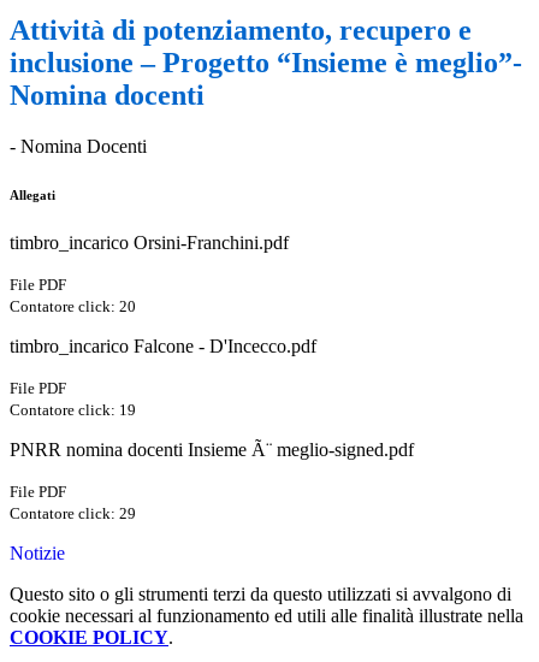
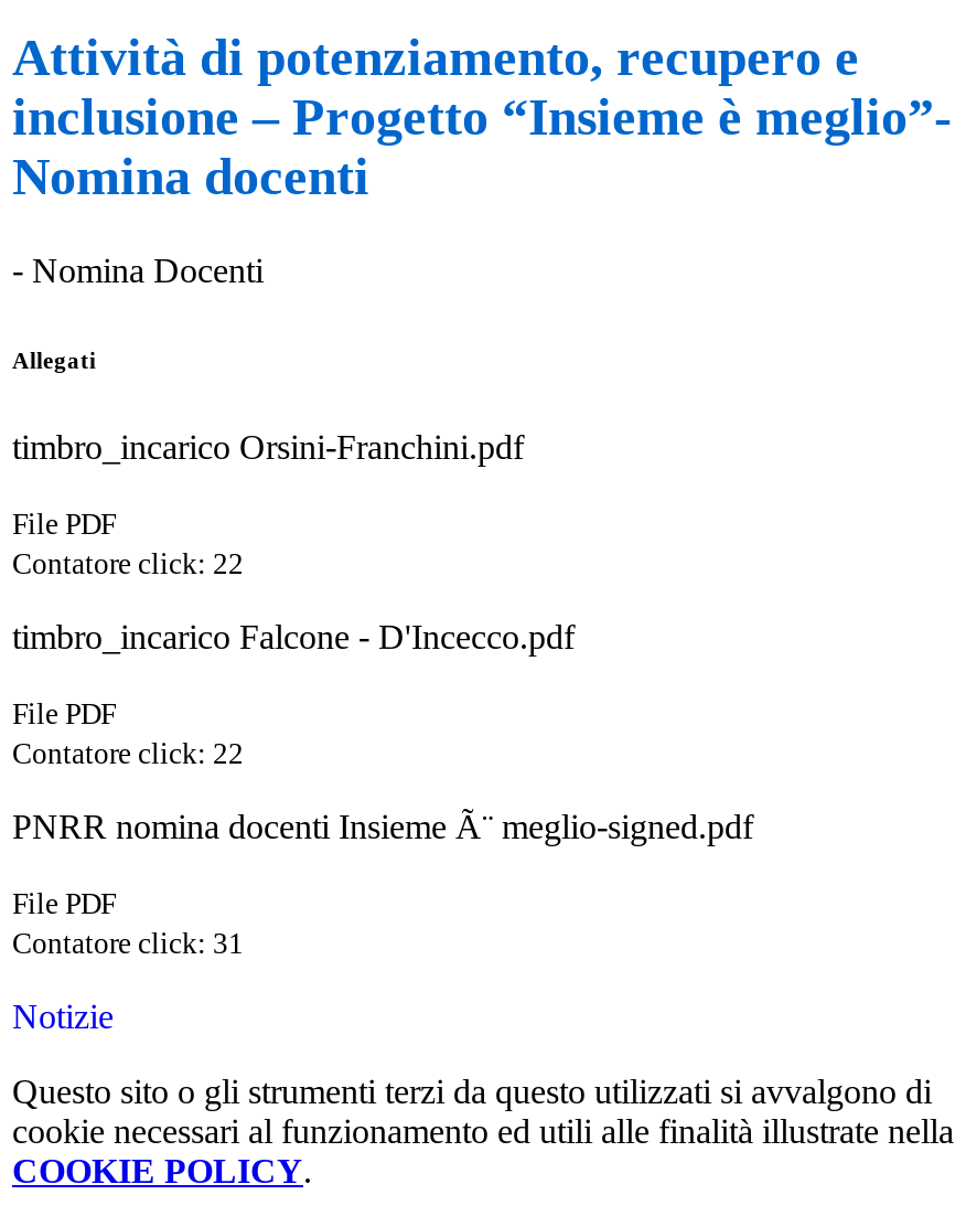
[10,297,136,315] Contatore click: 20 -> [12,548,244,581] Contatore click: 22
[10,401,136,419] Contatore click: 19 -> [12,737,244,770] Contatore click: 22
[10,504,136,522] Contatore click: 29 -> [12,927,244,960] Contatore click: 31

